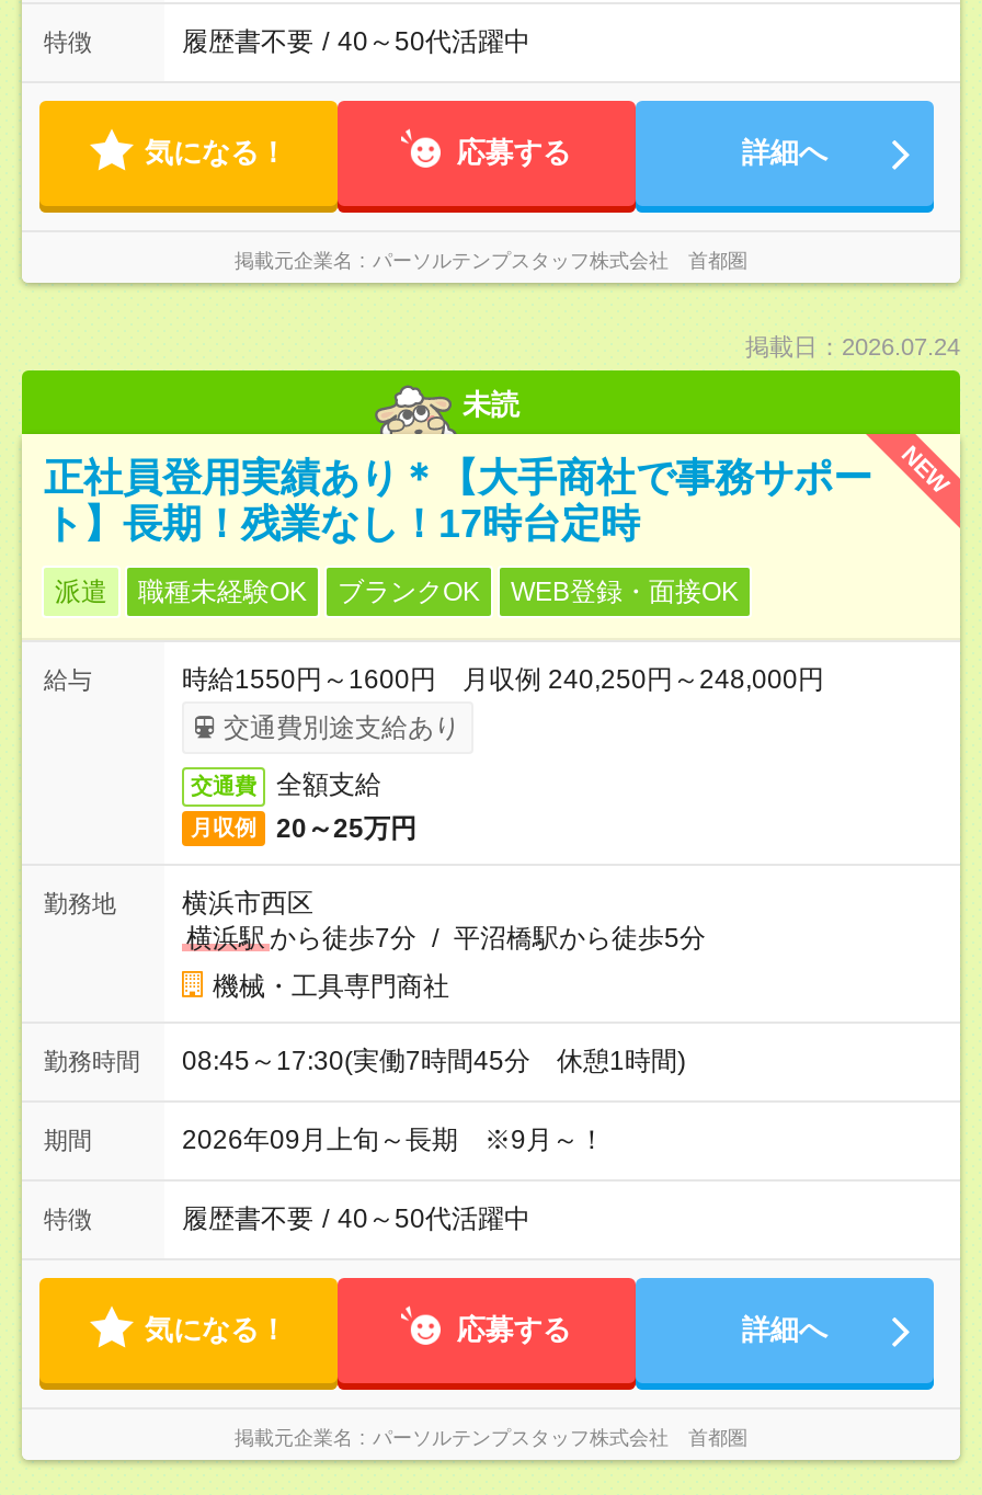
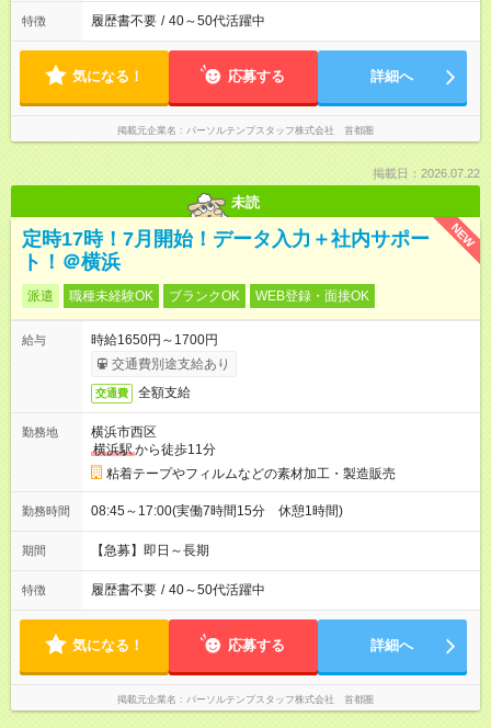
[745,333,960,360] 掲載日：2026.07.24 -> [373,167,480,180] 掲載日：2026.07.22
[44,456,872,546] 正社員登用実績あり＊【大手商社で事務サポー | ト】長期！残業なし！17時台定時 -> [22,228,430,273] 定時17時！7月開始！データ入力＋社内サポー | ト！＠横浜
[182,664,824,695] 時給1550円～1600円 月収例 240,250円～248,000円 -> [91,332,218,348] 時給1650円～1700円
[191,813,416,844] 月収例 | 20～25万円 -> none
[186,923,706,954] 横浜駅 から徒歩7分 / 平沼橋駅から徒歩5分 -> [93,442,216,457] 横浜駅 から徒歩11分
[213,971,449,1002] 機械・工具専門商社 -> [106,466,396,481] 粘着テープやフィルムなどの素材加工・製造販売
[182,1046,686,1076] 08:45～17:30(実働7時間45分 休憩1時間) -> [91,503,343,519] 08:45～17:00(実働7時間15分 休憩1時間)
[182,1125,601,1155] 2026年09月上旬～長期 ※9月～！ -> [91,543,209,558] 【急募】即日～長期

